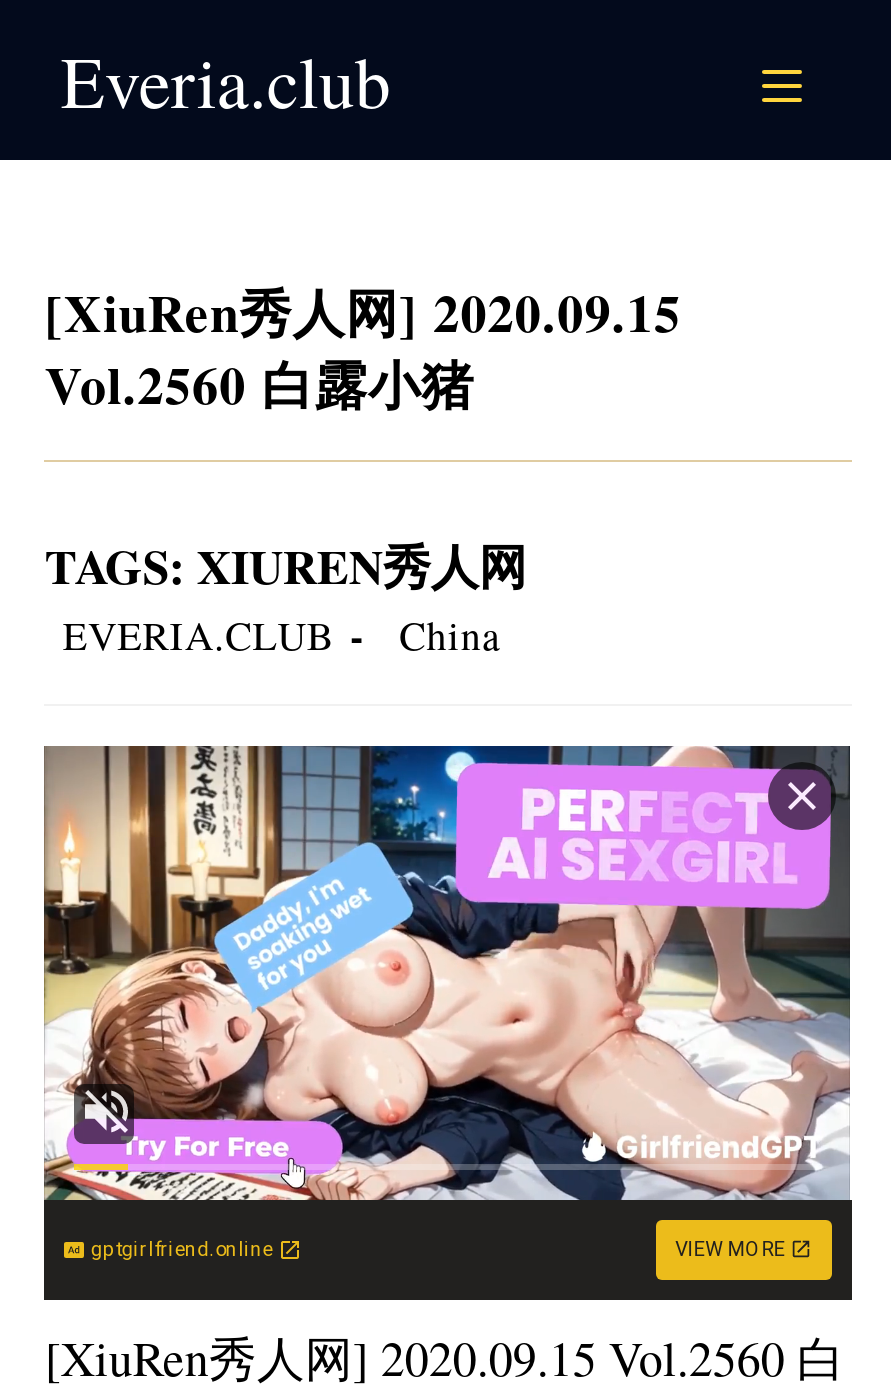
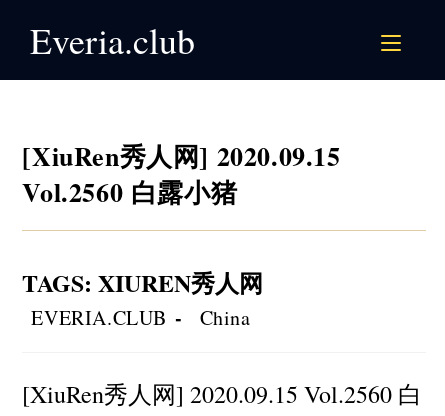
[42,744,854,1302] [image] | gptgirlfriend.online | VIEW MORE -> none

